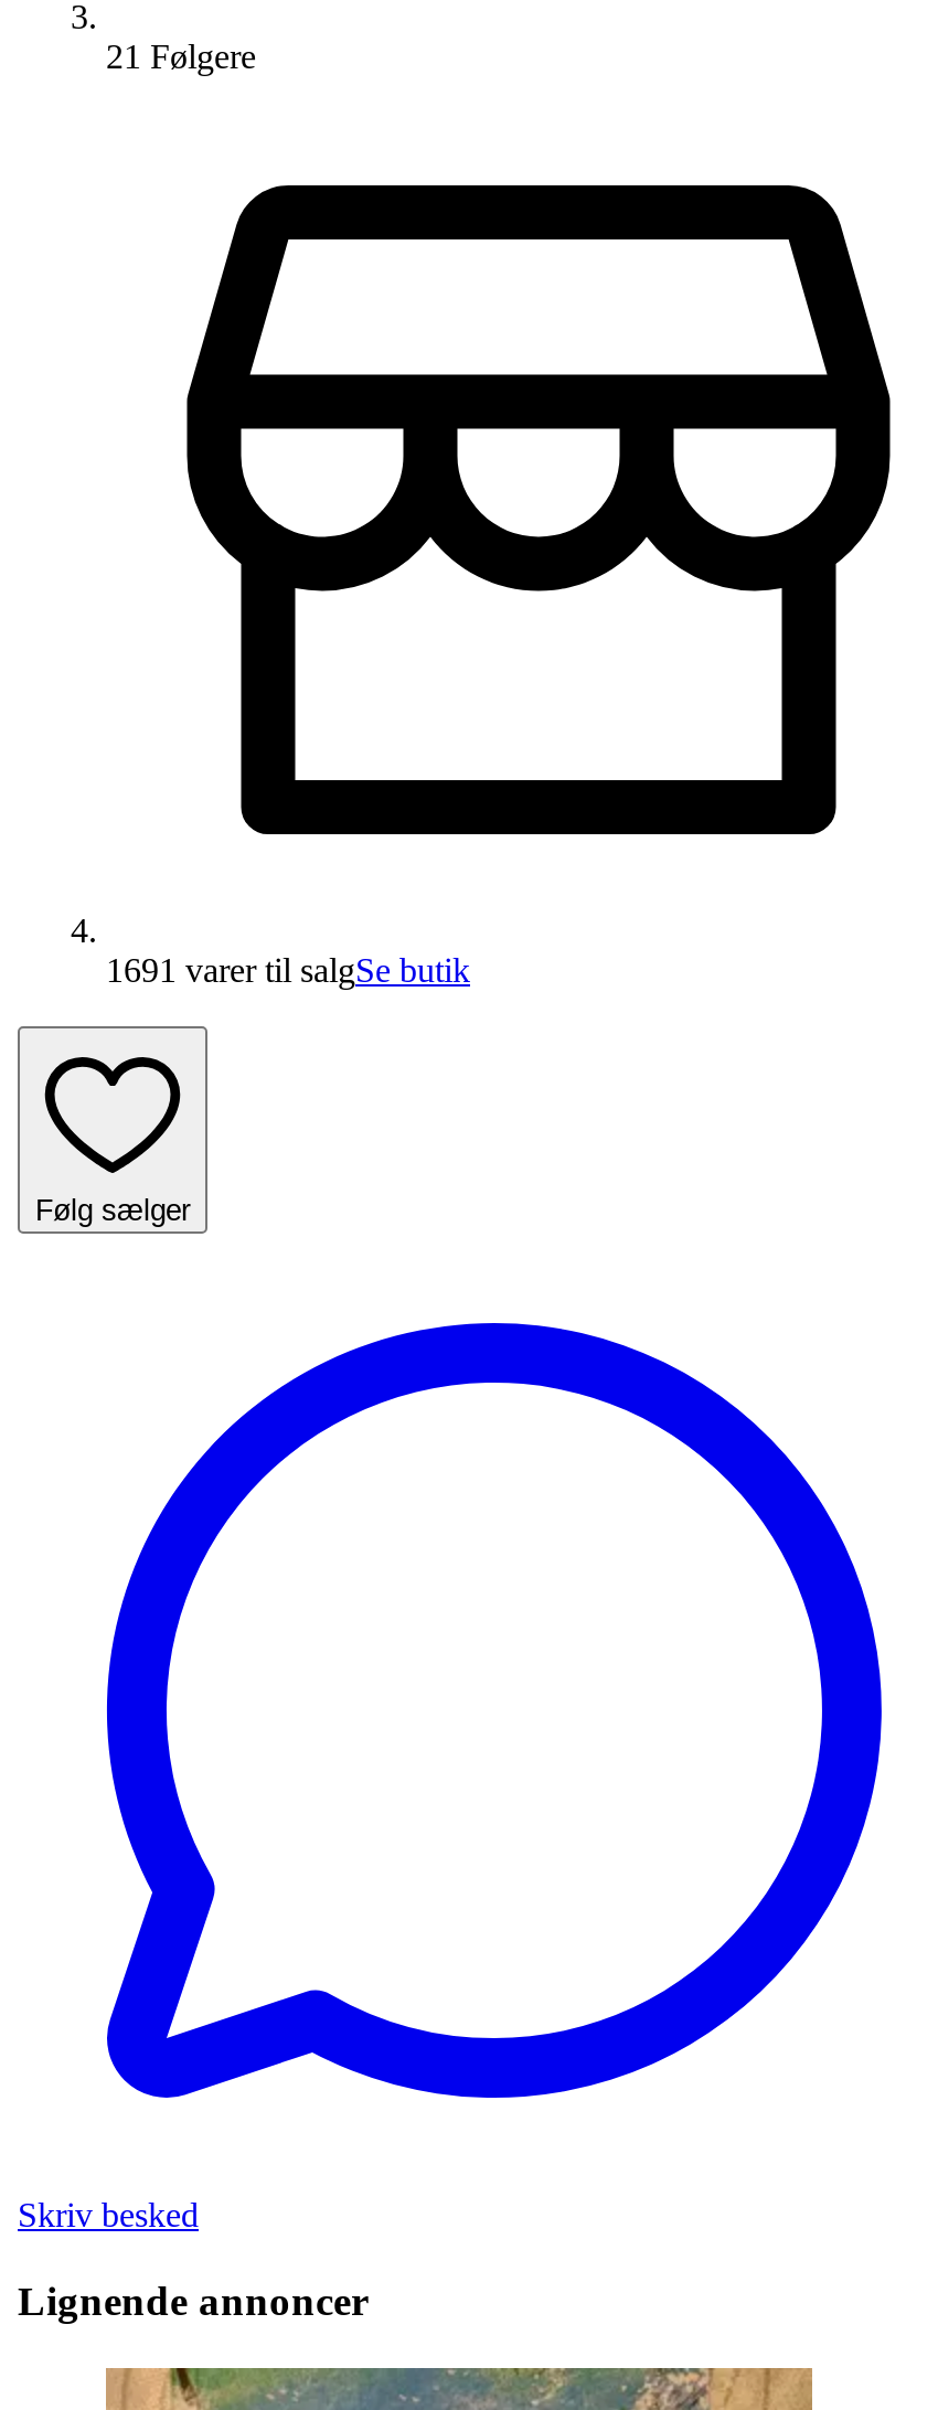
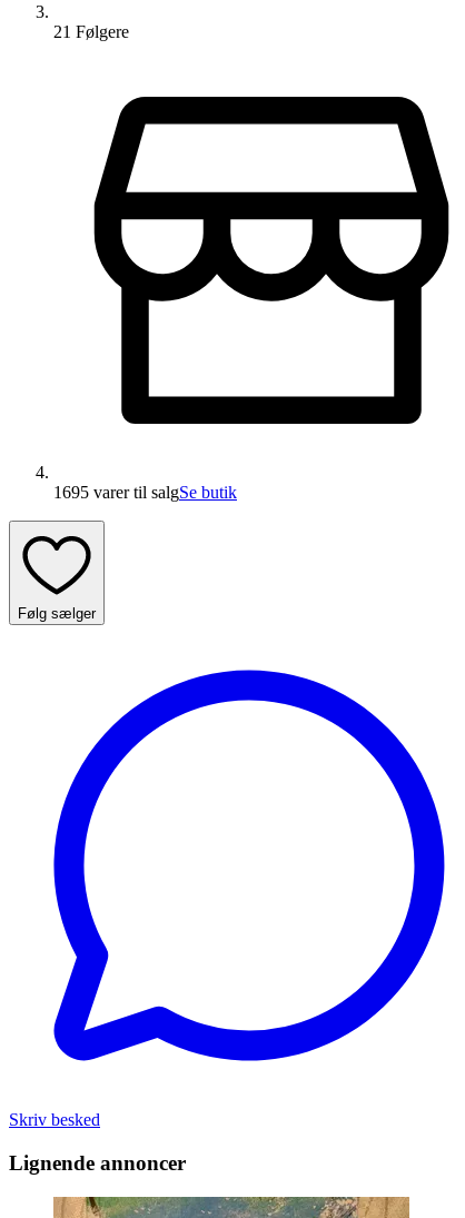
[106,952,470,990] 1691 varer til salgSe butik -> [53,483,237,502] 1695 varer til salgSe butik

